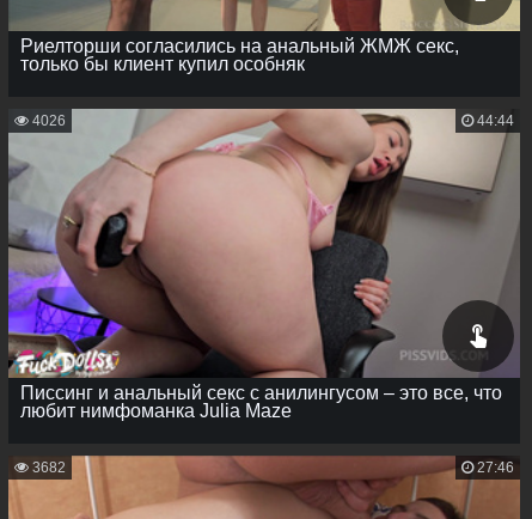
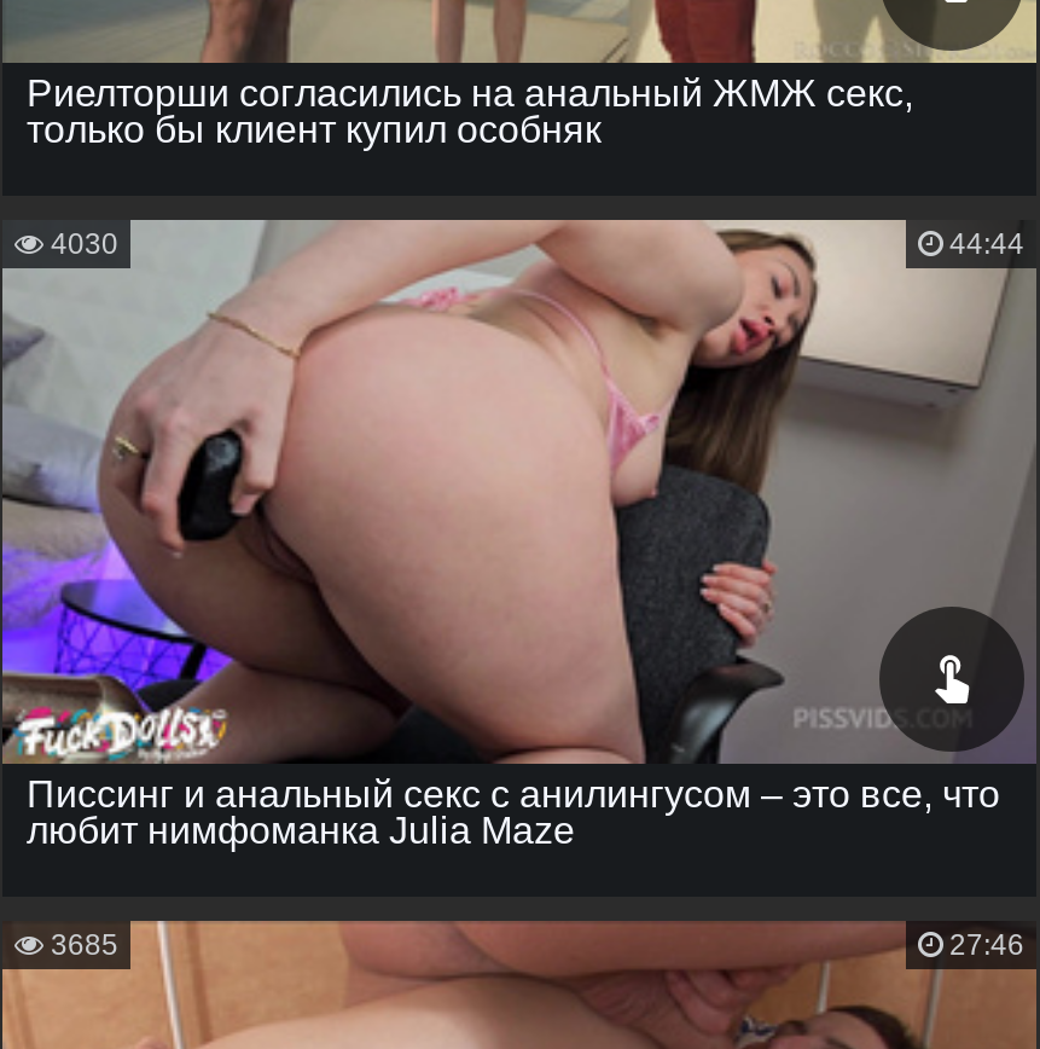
[29,112,66,129] 4026 -> [43,227,118,261] 4030
[29,459,66,476] 3682 -> [43,928,118,962] 3685

